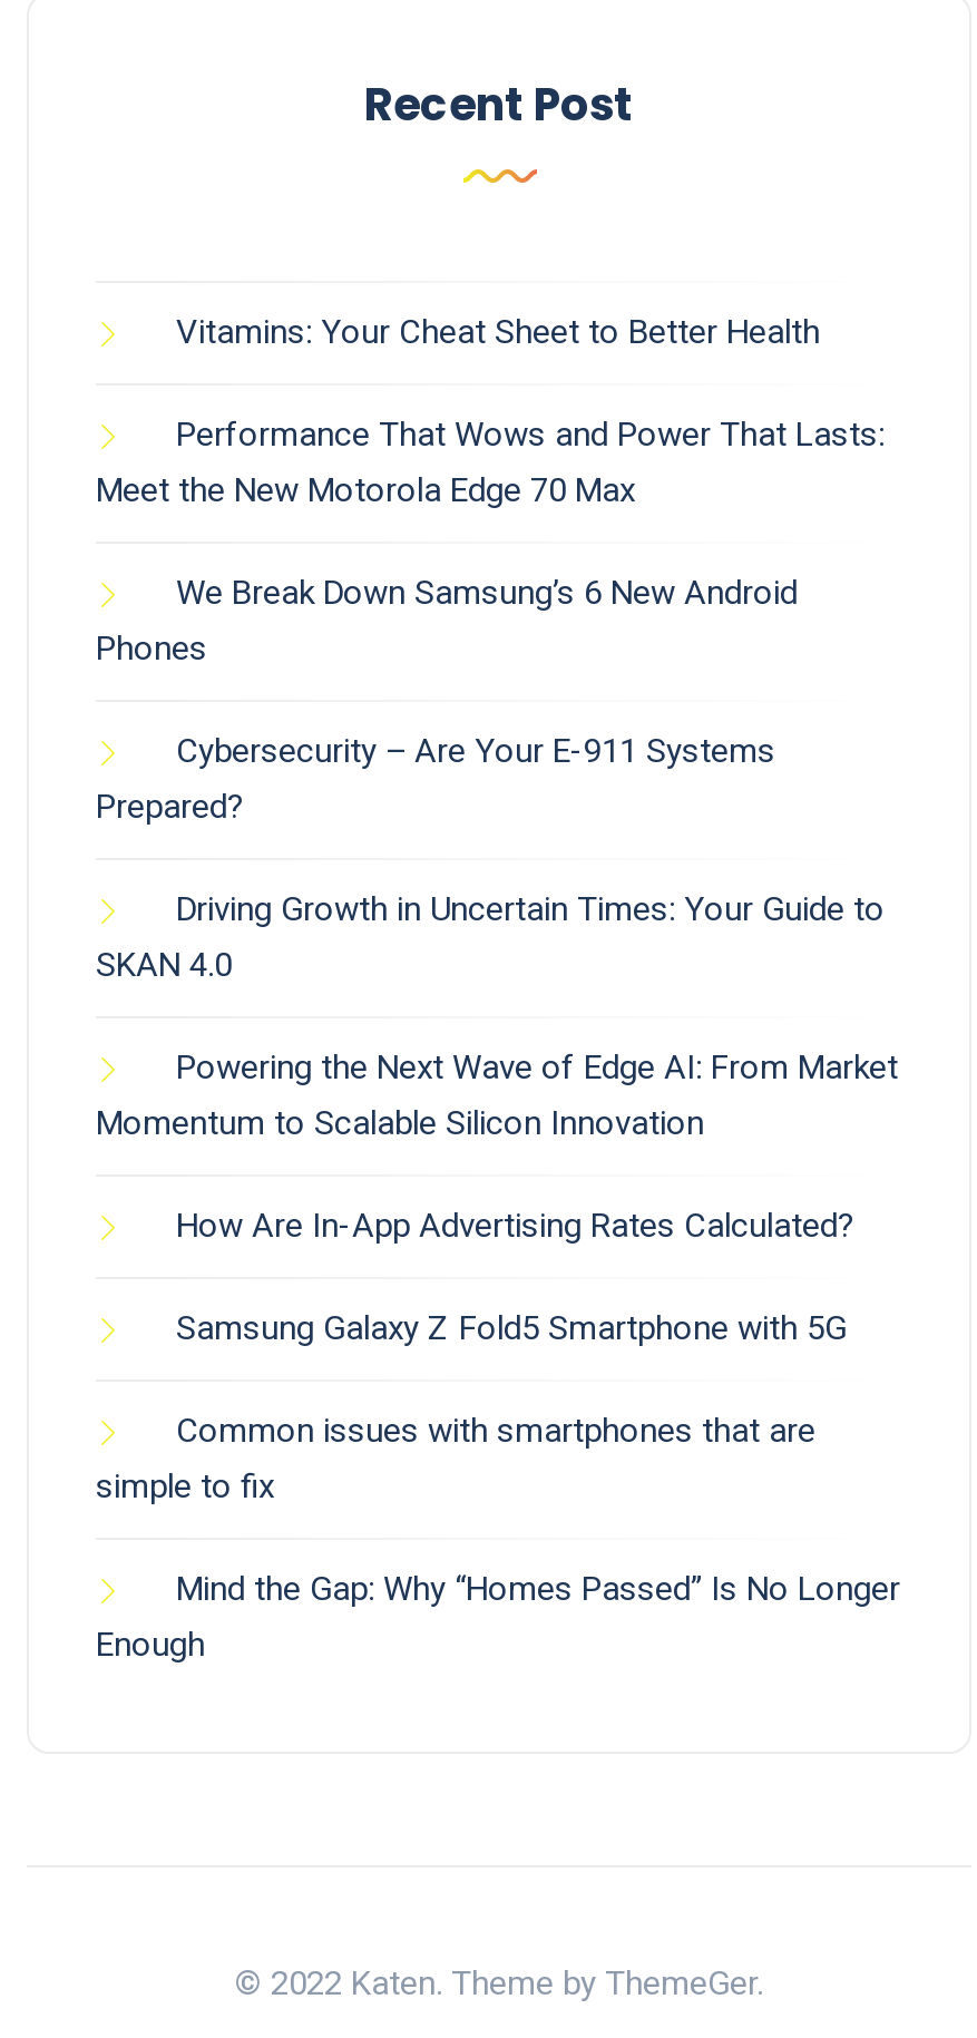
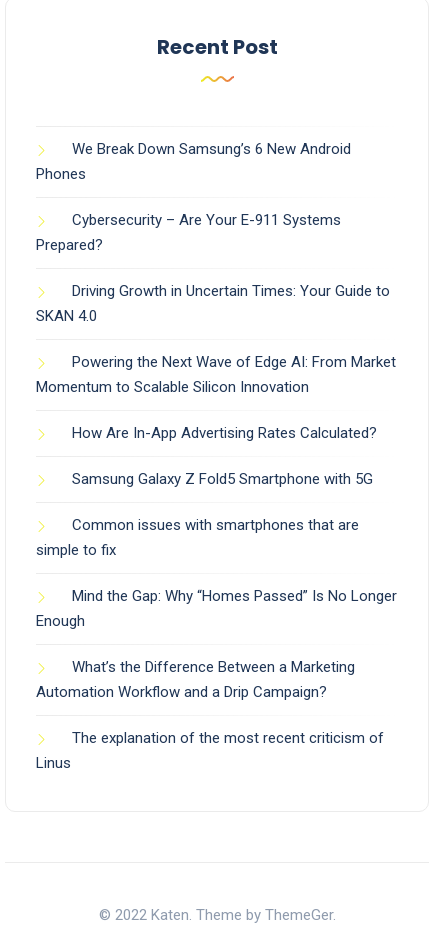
[96,313,885,511] Vitamins: Your Cheat Sheet to Better Health | Performance That Wows and Power That Lasts: | Meet the New Motorola Edge 70 Max -> none
moved [96,573,900,1665] -> [36,140,397,630]: We Break Down Samsung’s 6 New Android | Phones | Cybersecurity – Are Your E-911 Systems | ... | Mind the Gap: Why “Homes Passed” Is No Longer | Enough
none -> [36,658,384,772] What’s the Difference Between a Marketing | Automation Workflow and a Drip Campaign? | The explanation of the most recent criticism of | Linus

